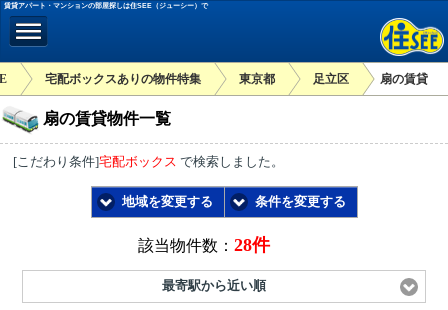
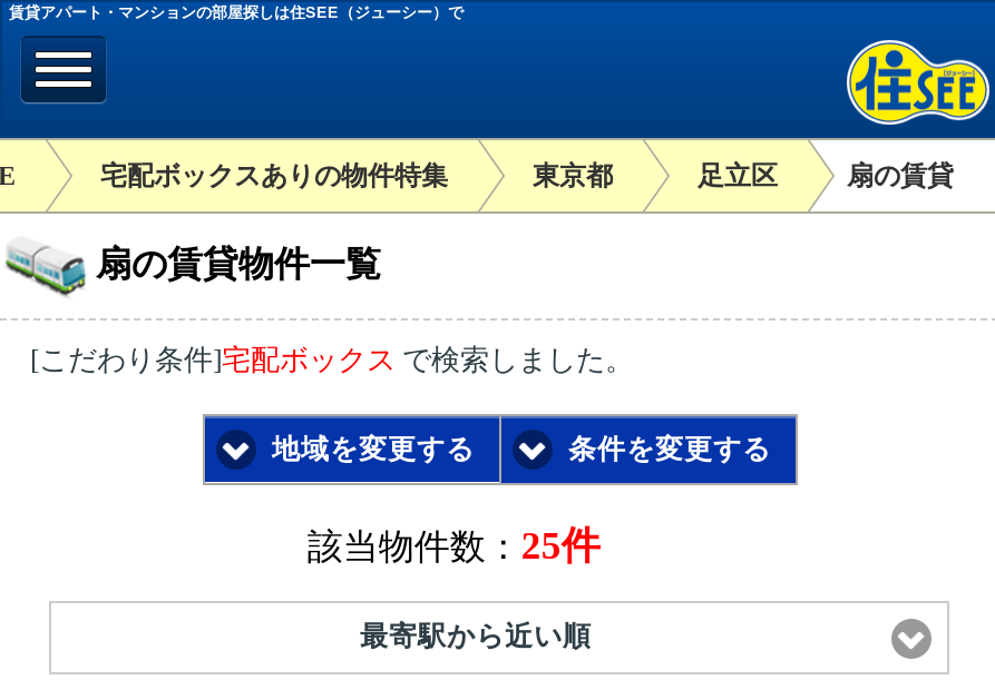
[138,235,270,255] 該当物件数：28件 -> [307,522,601,567] 該当物件数：25件

